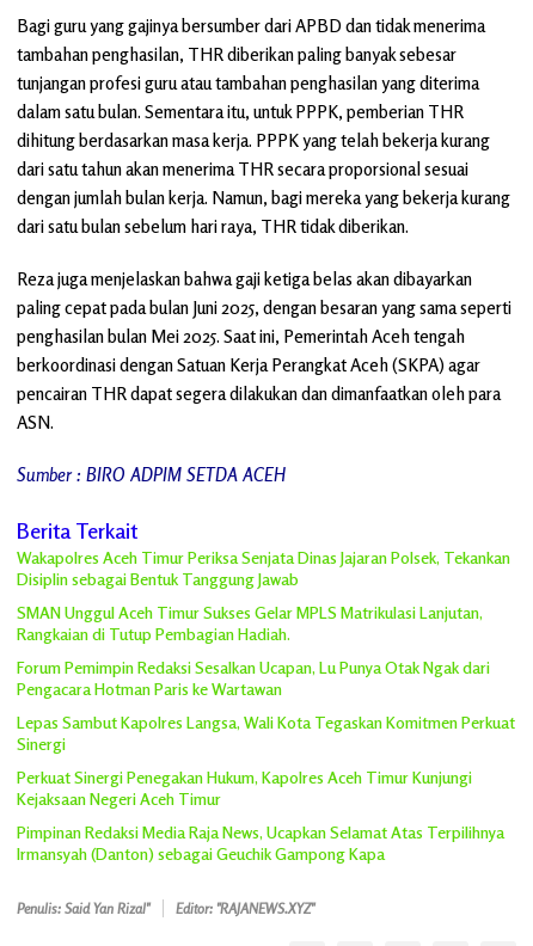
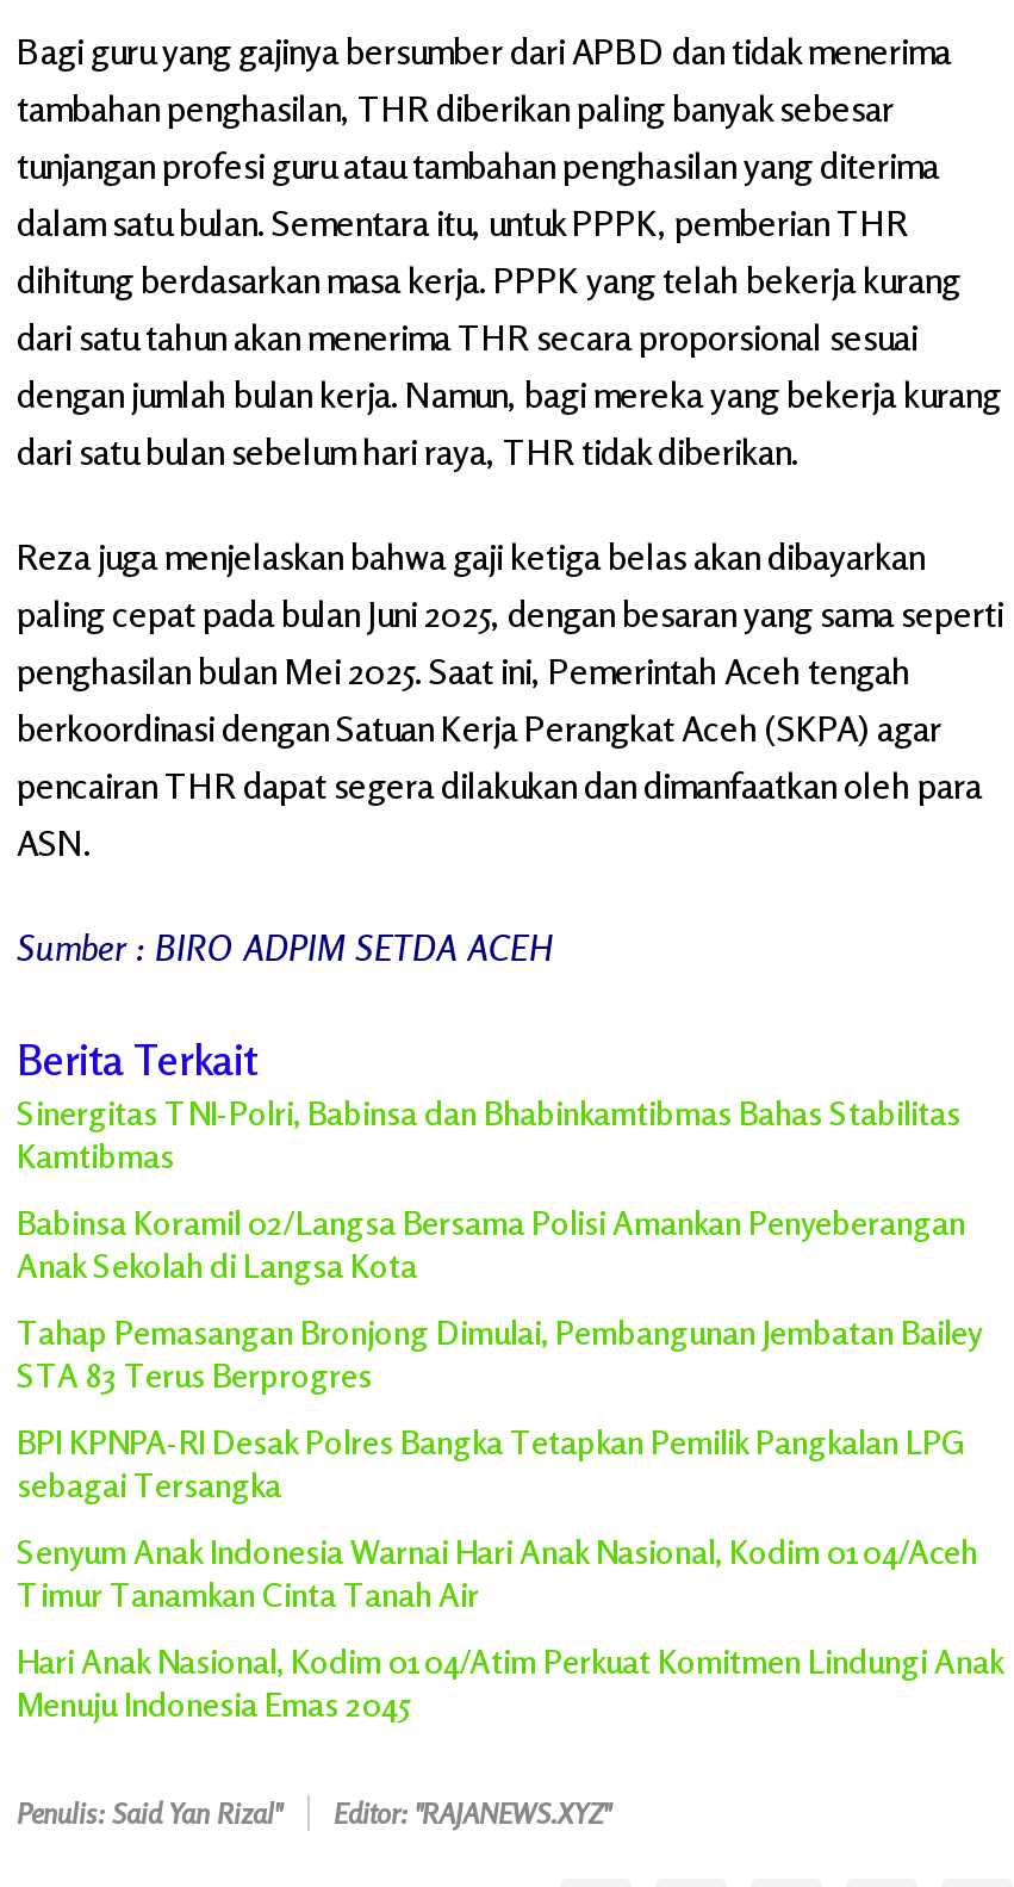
[17,547,510,588] Wakapolres Aceh Timur Periksa Senjata Dinas Jajaran Polsek, Tekankan | Disiplin sebagai Bentuk Tanggung Jawab -> [17,1091,960,1174] Sinergitas TNI-Polri, Babinsa dan Bhabinkamtibmas Bahas Stabilitas | Kamtibmas
[17,602,483,643] SMAN Unggul Aceh Timur Sukses Gelar MPLS Matrikulasi Lanjutan, | Rangkaian di Tutup Pembagian Hadiah. -> [17,1201,965,1284] Babinsa Koramil 02/Langsa Bersama Polisi Amankan Penyeberangan | Anak Sekolah di Langsa Kota
[17,656,490,698] Forum Pemimpin Redaksi Sesalkan Ucapan, Lu Punya Otak Ngak dari | Pengacara Hotman Paris ke Wartawan -> [17,1310,982,1394] Tahap Pemasangan Bronjong Dimulai, Pembangunan Jembatan Bailey | STA 83 Terus Berprogres
[17,711,515,753] Lepas Sambut Kapolres Langsa, Wali Kota Tegaskan Komitmen Perkuat | Sinergi -> [17,1420,965,1503] BPI KPNPA-RI Desak Polres Bangka Tetapkan Pemilik Pangkalan LPG | sebagai Tersangka
[17,766,472,808] Perkuat Sinergi Penegakan Hukum, Kapolres Aceh Timur Kunjungi | Kejaksaan Negeri Aceh Timur -> [17,1530,977,1613] Senyum Anak Indonesia Warnai Hari Anak Nasional, Kodim 0104/Aceh | Timur Tanamkan Cinta Tanah Air
[17,821,504,863] Pimpinan Redaksi Media Raja News, Ucapkan Selamat Atas Terpilihnya | Irmansyah (Danton) sebagai Geuchik Gampong Kapa -> [17,1639,1003,1723] Hari Anak Nasional, Kodim 0104/Atim Perkuat Komitmen Lindungi Anak | Menuju Indonesia Emas 2045

